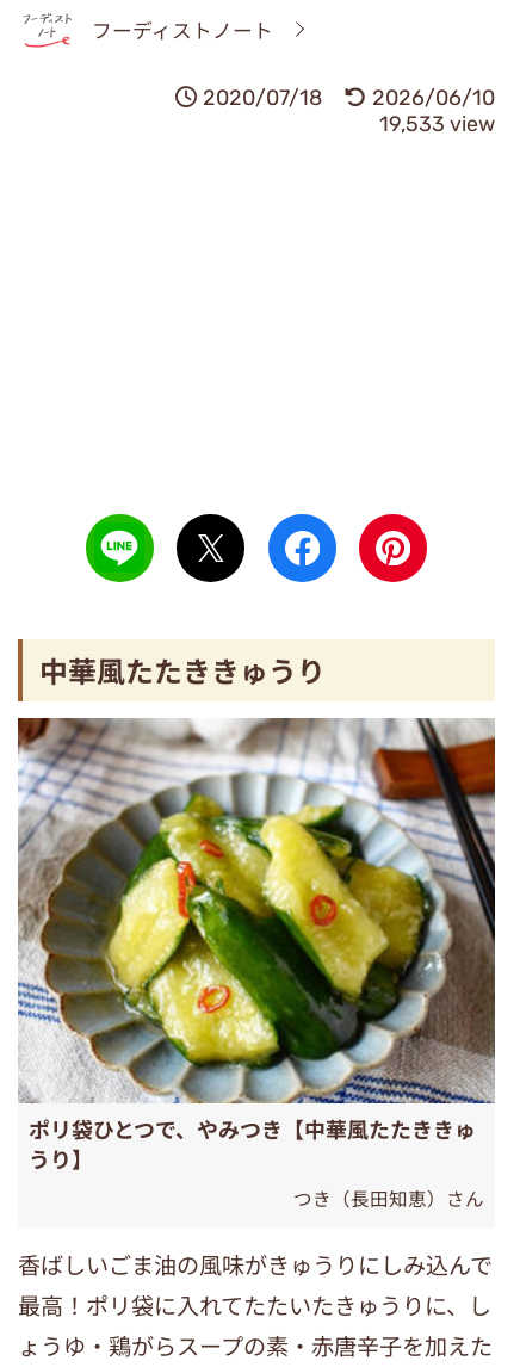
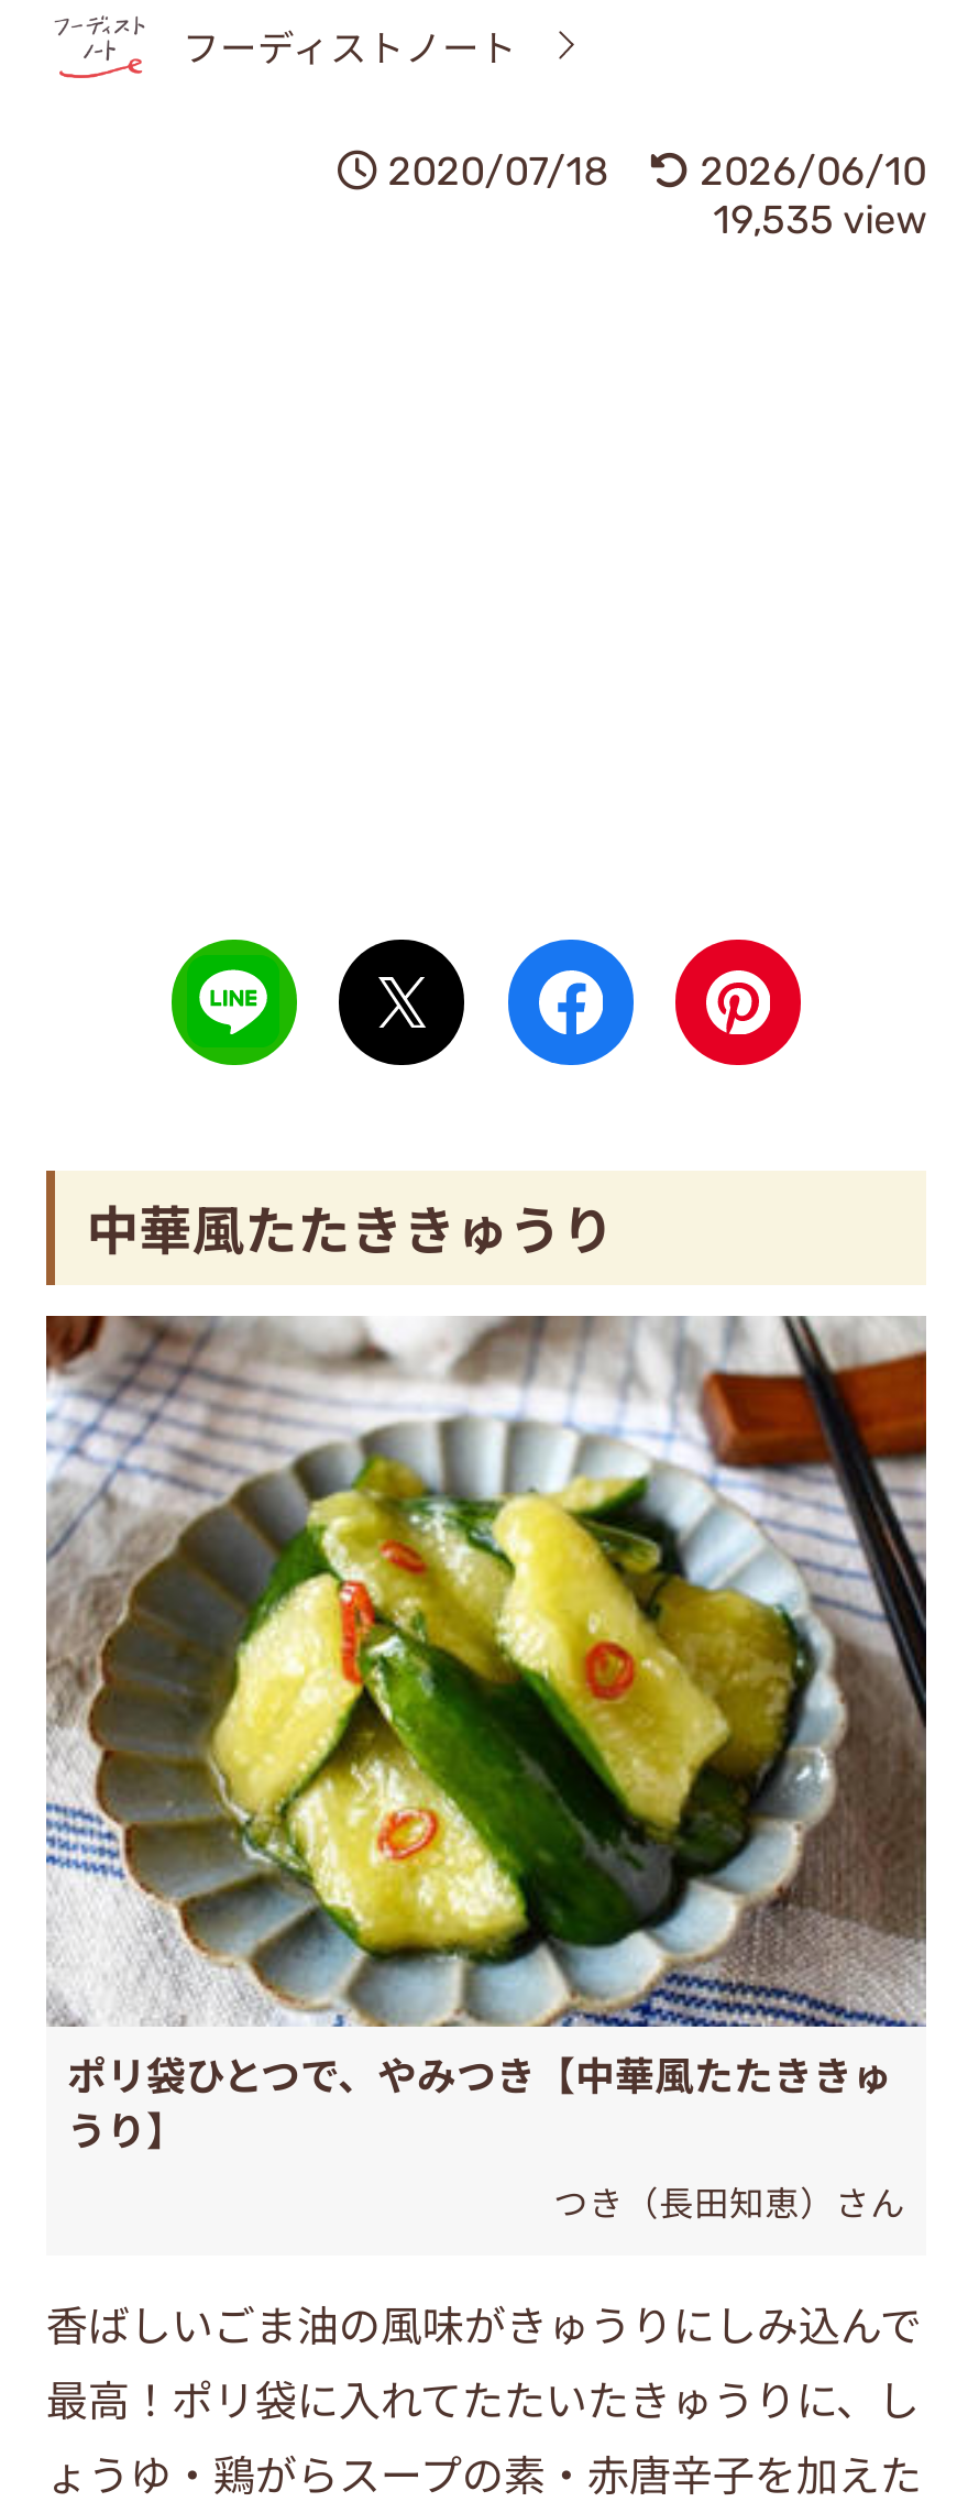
[379,111,495,136] 19,533 view -> [713,197,926,243] 19,535 view

